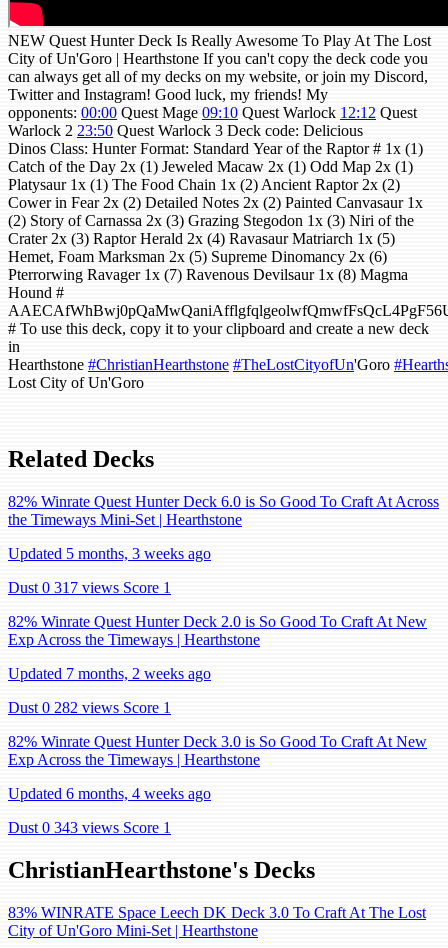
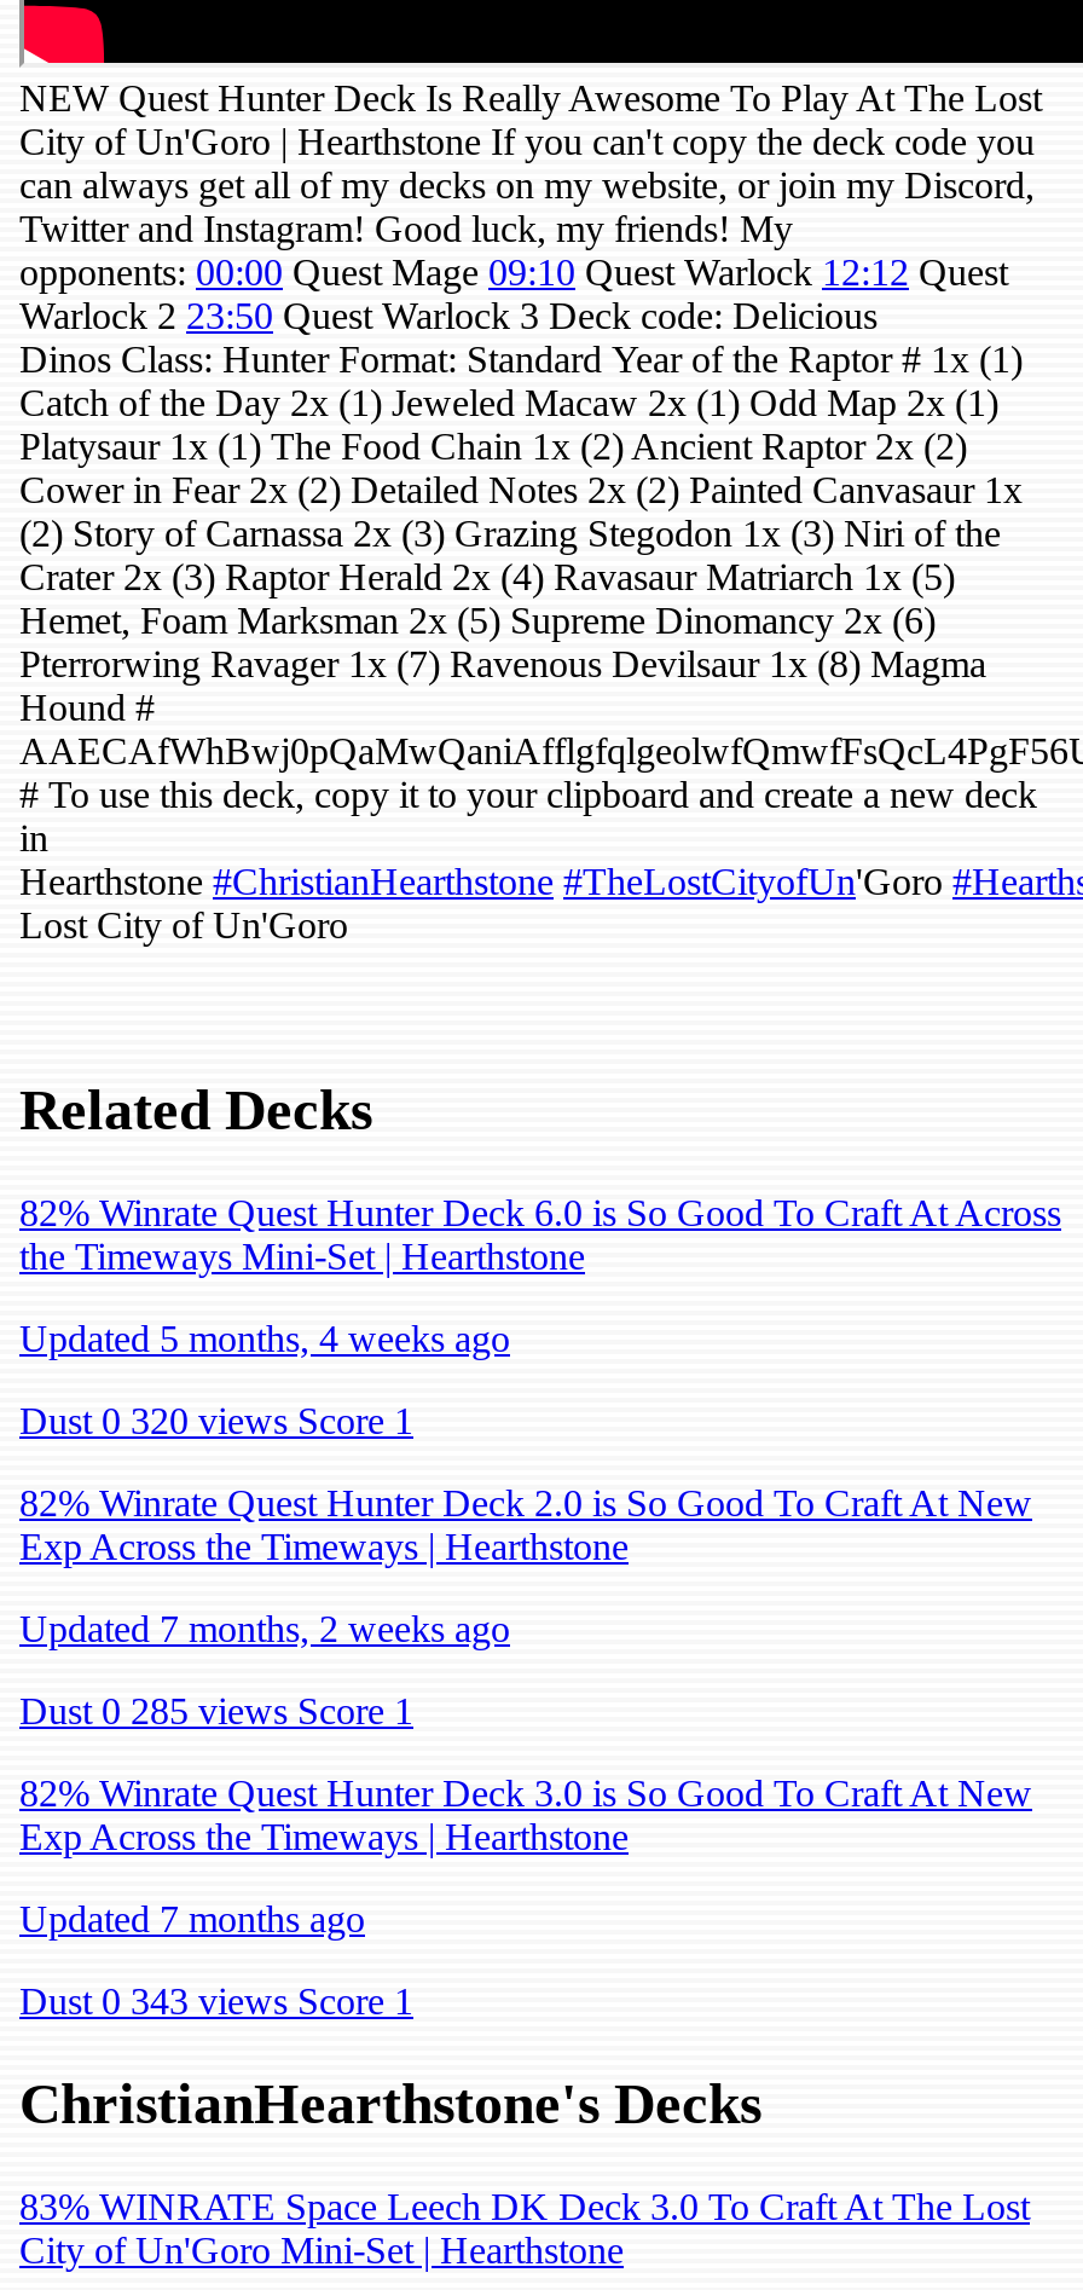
[8,545,211,562] Updated 5 months, 3 weeks ago -> [19,1318,510,1359] Updated 5 months, 4 weeks ago
[8,579,171,596] Dust 0 317 views Score 1 -> [19,1400,413,1441] Dust 0 320 views Score 1
[8,699,171,716] Dust 0 282 views Score 1 -> [19,1690,413,1731] Dust 0 285 views Score 1
[8,785,211,802] Updated 6 months, 4 weeks ago -> [19,1898,365,1939] Updated 7 months ago

